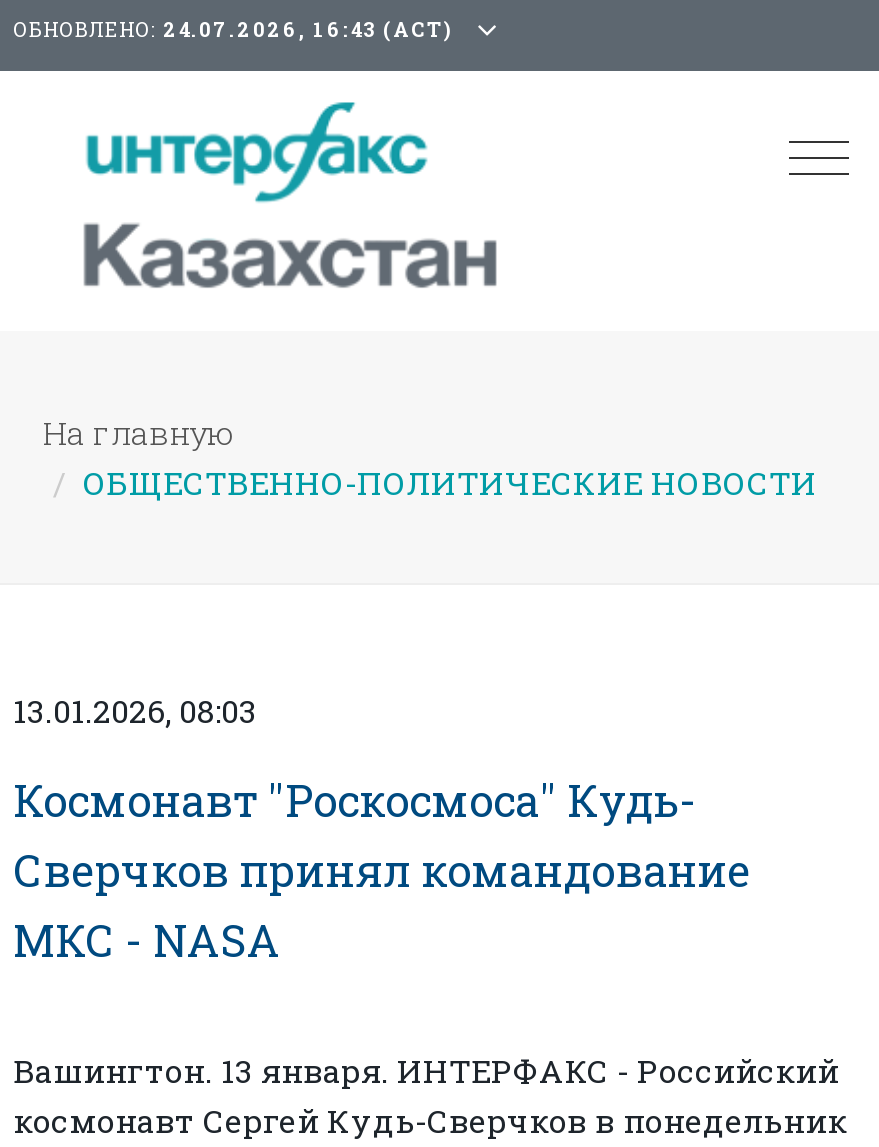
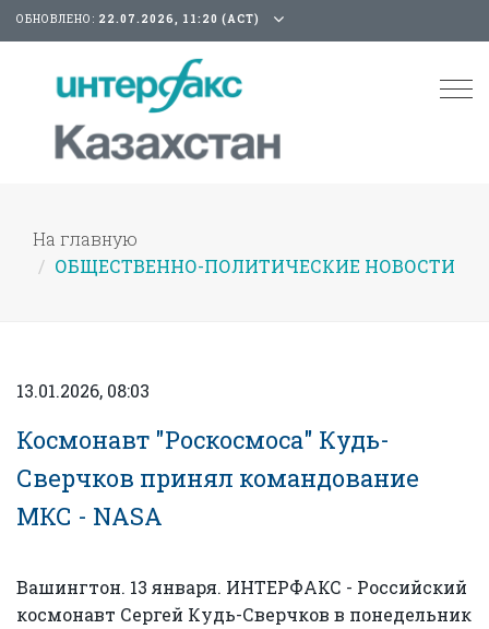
[13,17,453,43] ОБНОВЛЕНО: 24.07.2026, 16:43 (АСТ) -> [16,12,260,26] ОБНОВЛЕНО: 22.07.2026, 11:20 (АСТ)

